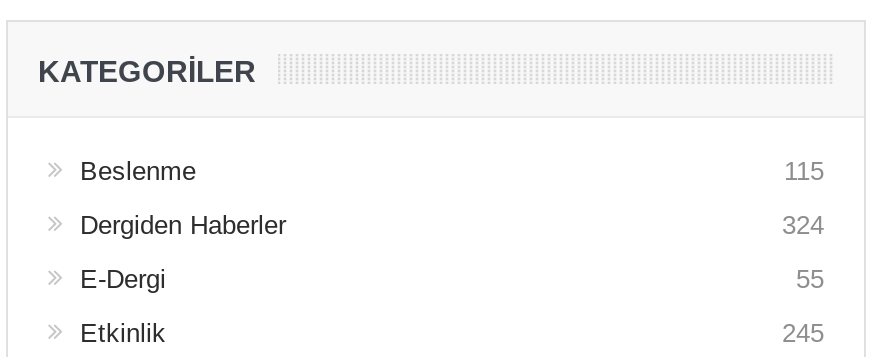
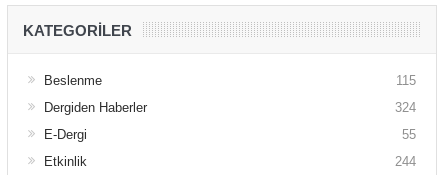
[782,318,824,348] 245 -> [395,154,416,169] 244

